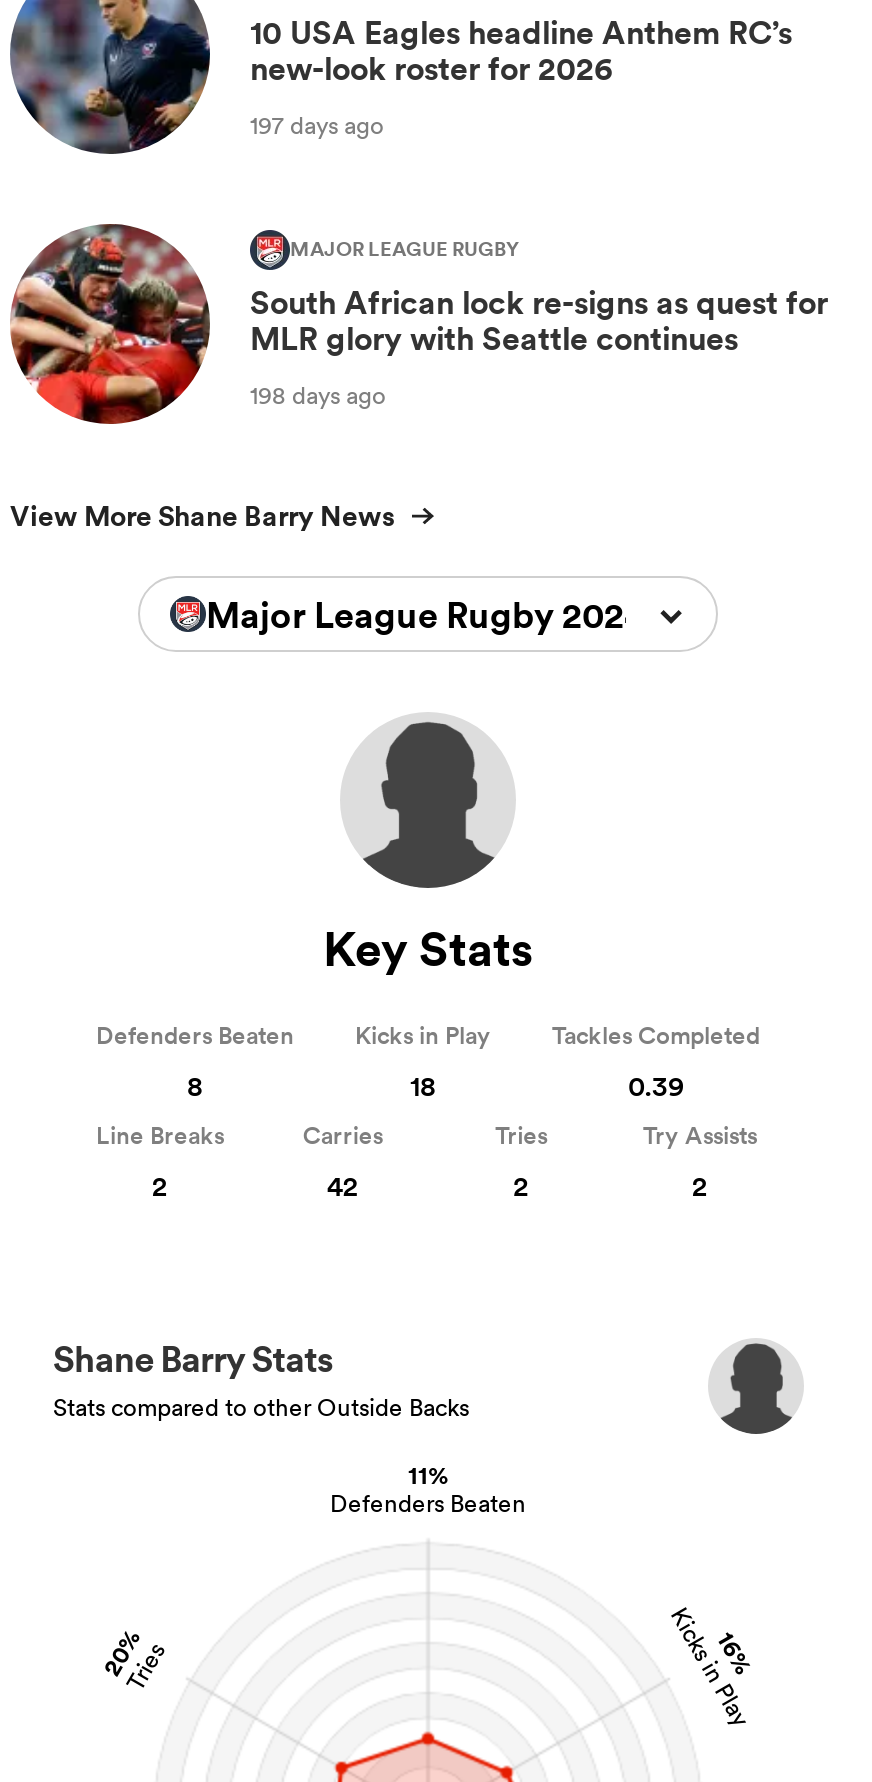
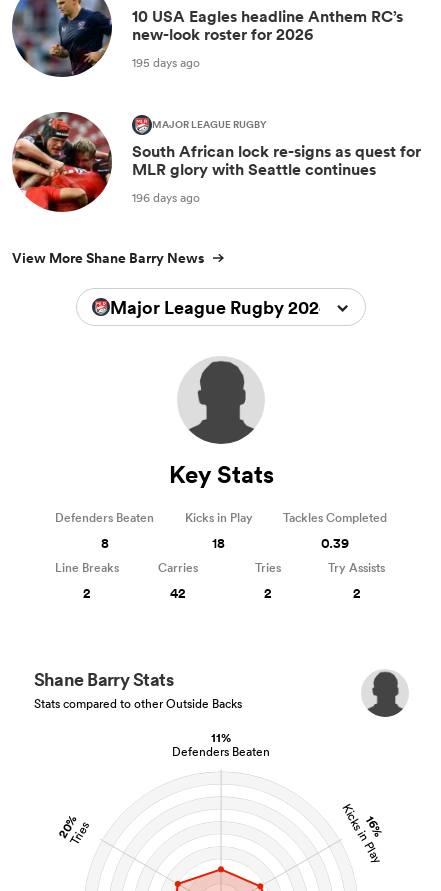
[250,107,384,141] 197 days ago -> [132,54,200,71] 195 days ago
[250,377,386,411] 198 days ago -> [132,189,200,206] 196 days ago

